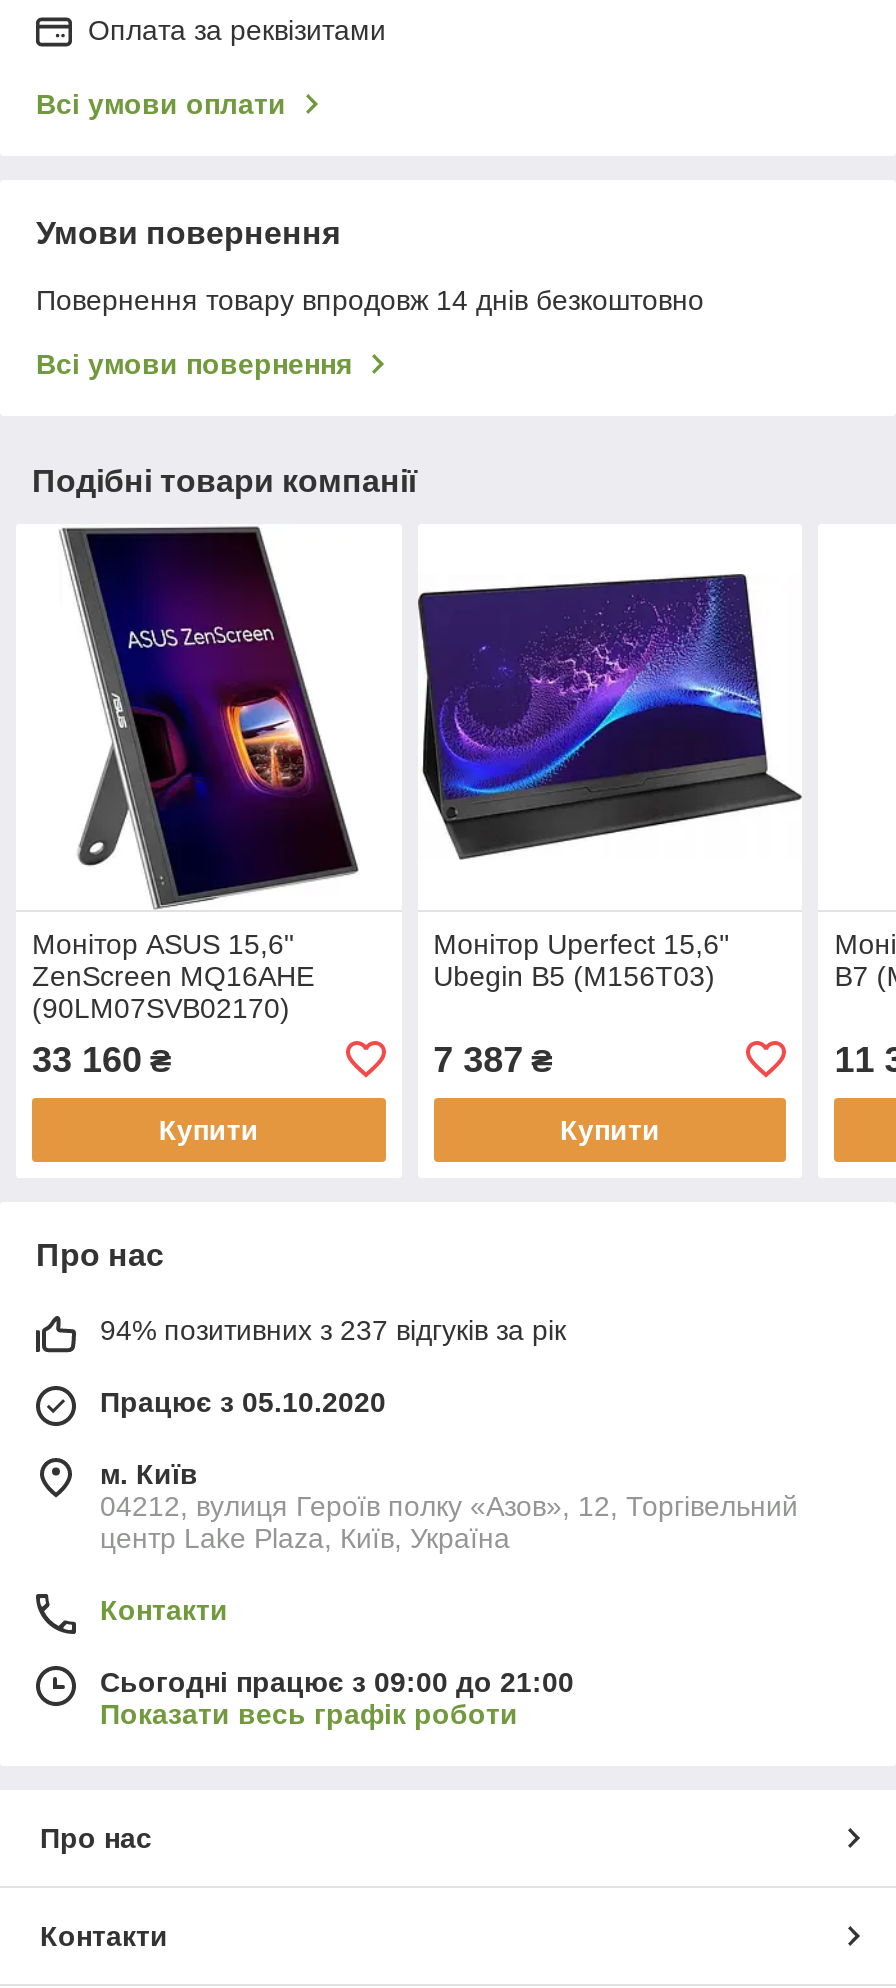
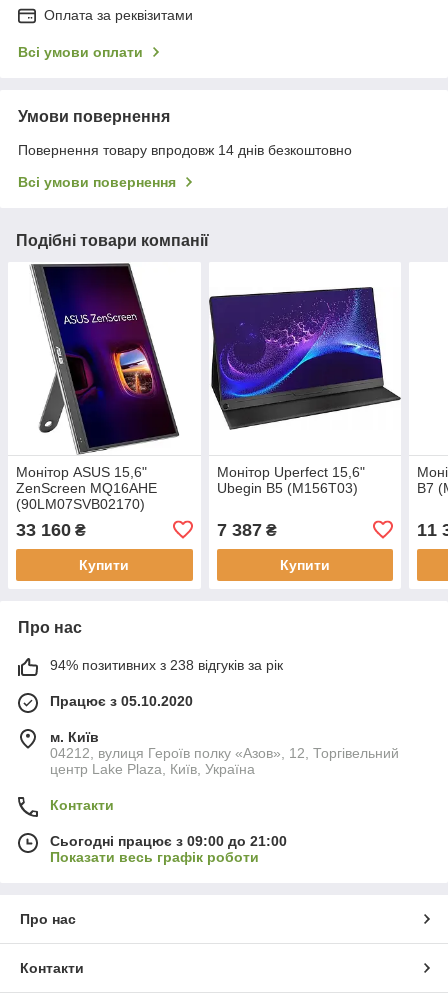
[100,1314,566,1346] 94% позитивних з 237 відгуків за рік -> [50,657,283,673] 94% позитивних з 238 відгуків за рік

